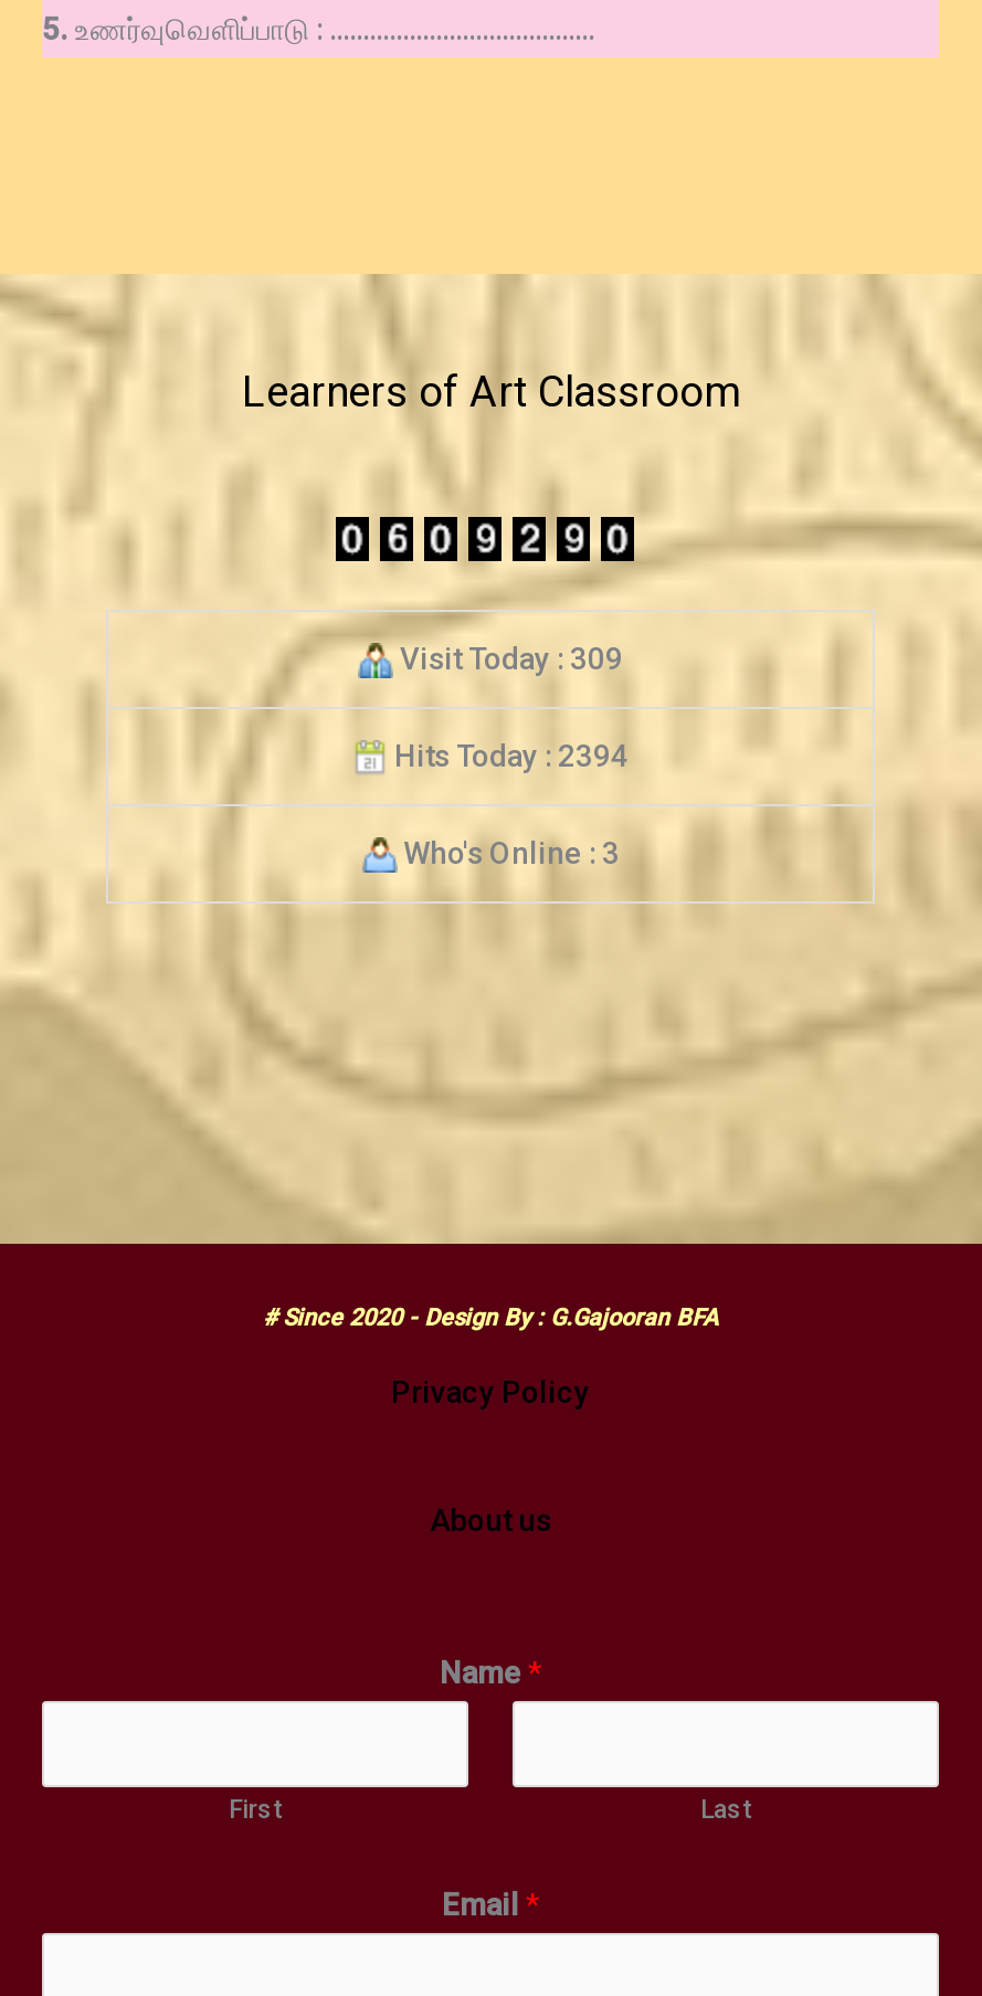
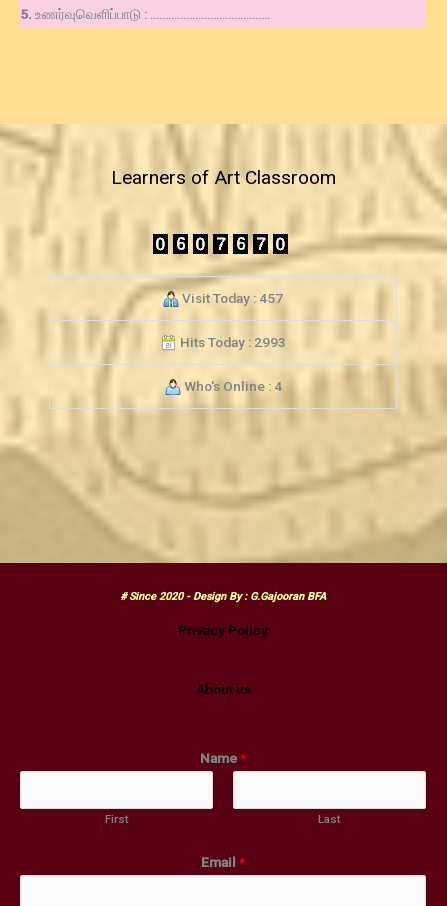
[393,640,623,676] Visit Today : 309 -> [179,290,283,306] Visit Today : 457
[388,737,629,773] Hits Today : 2394 -> [176,334,285,350] Hits Today : 2993
[397,835,620,870] Who's Online : 3 -> [180,378,281,394] Who's Online : 4

